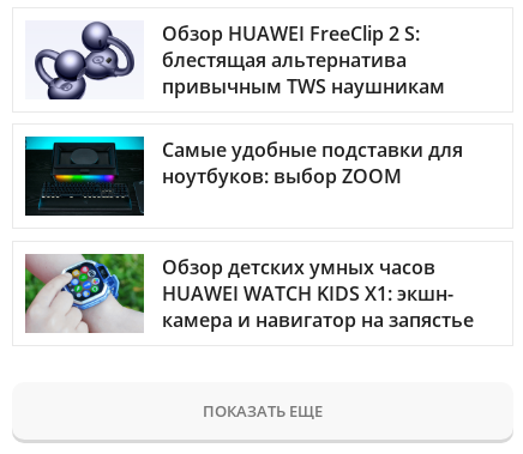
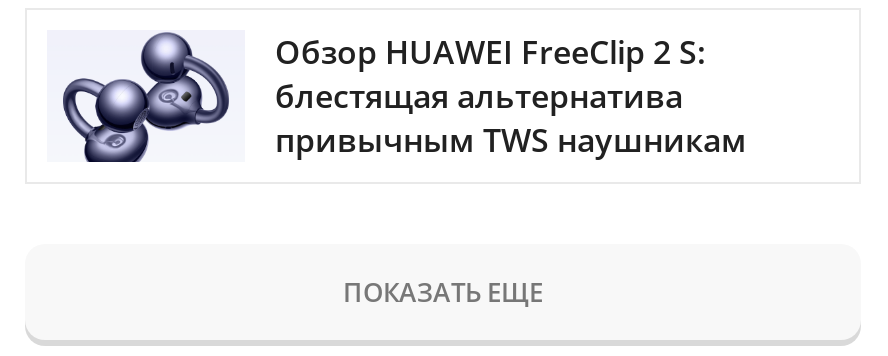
[24,135,474,332] [image] | Самые удобные подставки для | ноутбуков: выбор ZOOM | Обзор детских умных часов | HUAWEI WATCH KIDS X1: экшн- | камера и навигатор на запястье -> none
[24,253,145,334] [image] -> none

